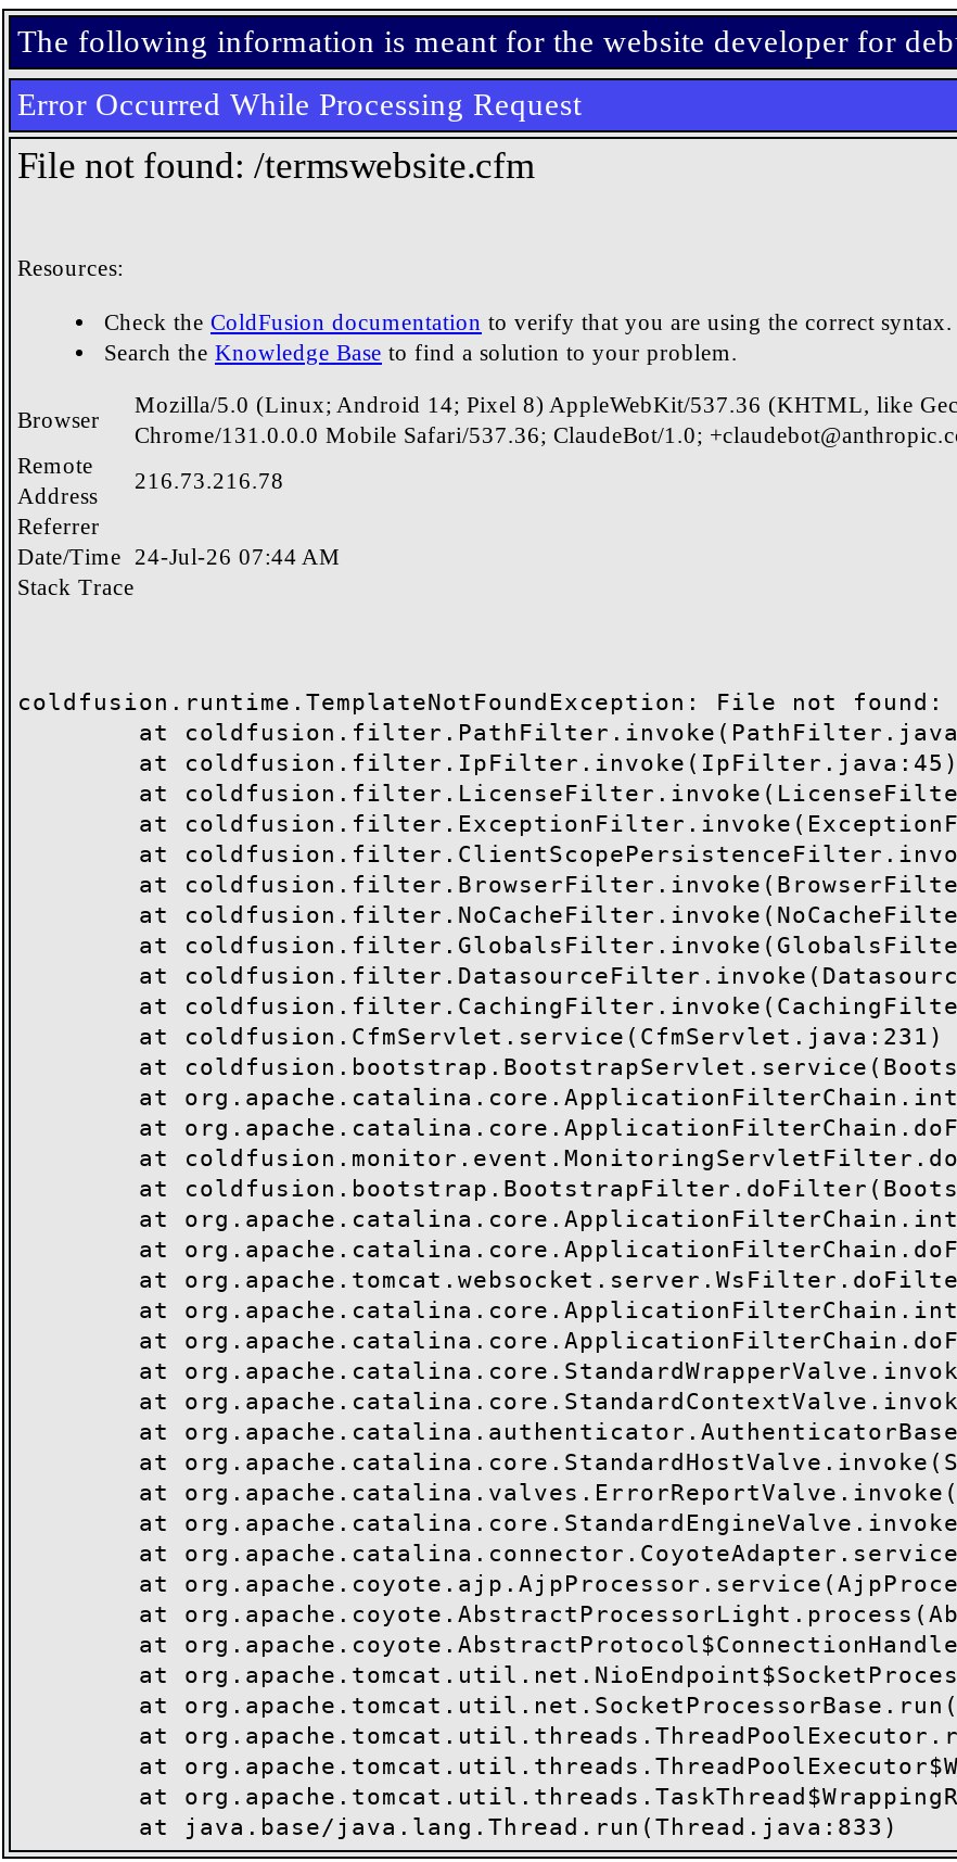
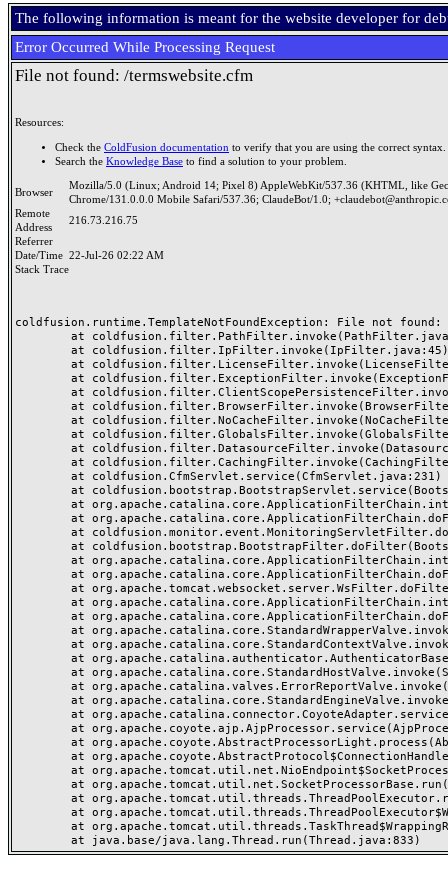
[135,469,284,493] 216.73.216.78 -> [69,215,138,226] 216.73.216.75
[17,545,341,569] Date/Time 24-Jul-26 07:44 AM -> [15,250,164,261] Date/Time 22-Jul-26 02:22 AM

